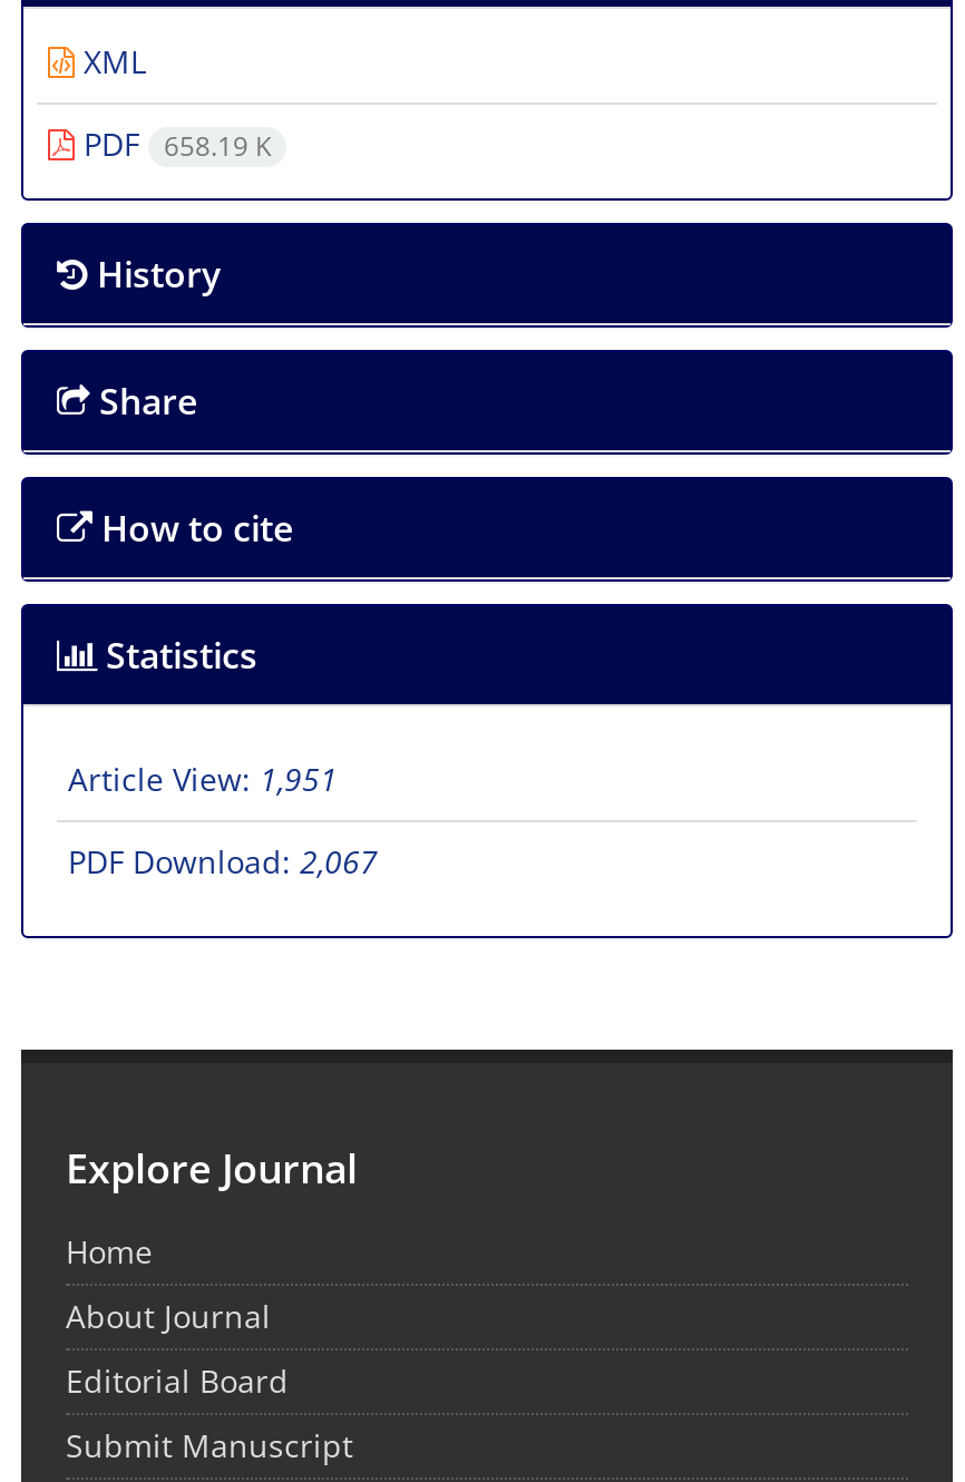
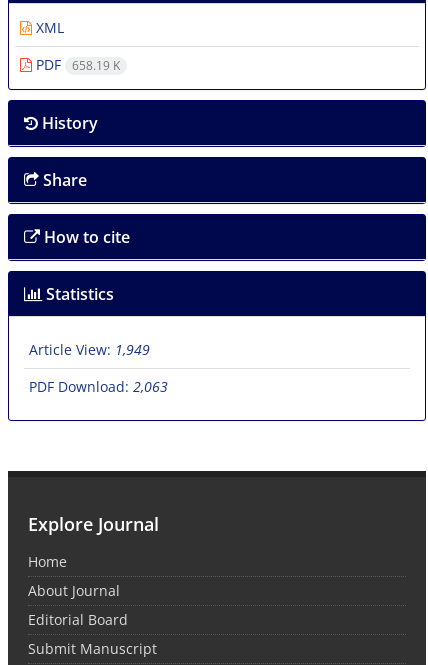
[68,758,338,801] Article View: 1,951 -> [29,340,150,359] Article View: 1,949
[68,841,378,883] PDF Download: 2,067 -> [29,377,168,396] PDF Download: 2,063

